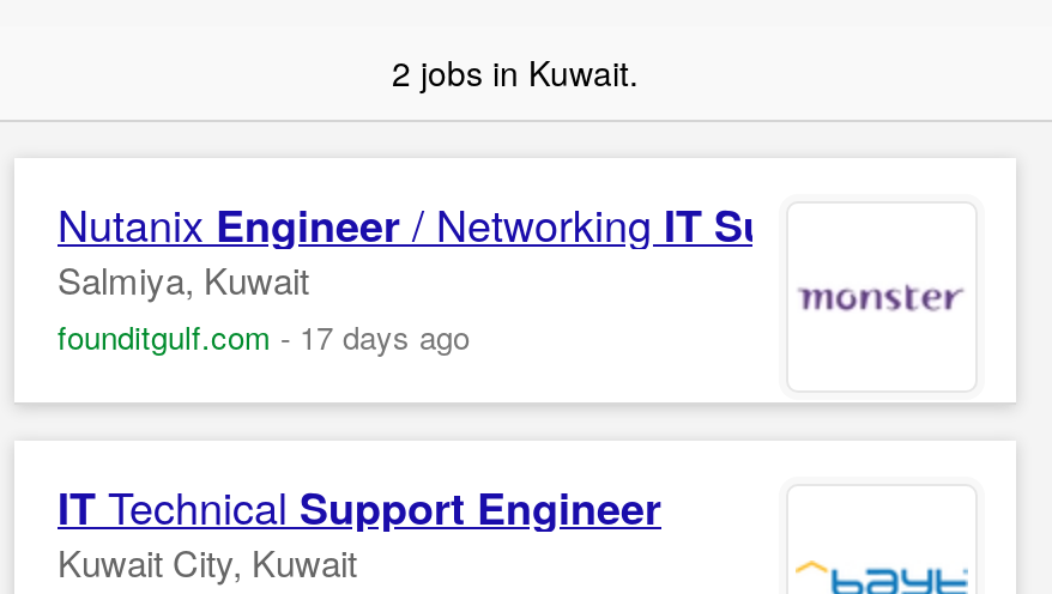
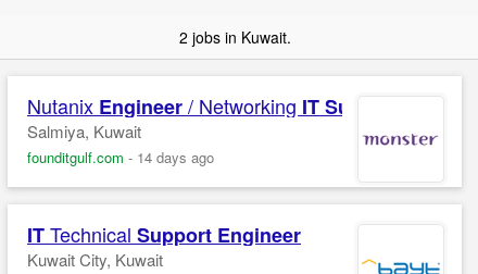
[58,314,470,359] founditgulf.com - 17 days ago -> [27,147,214,167] founditgulf.com - 14 days ago

